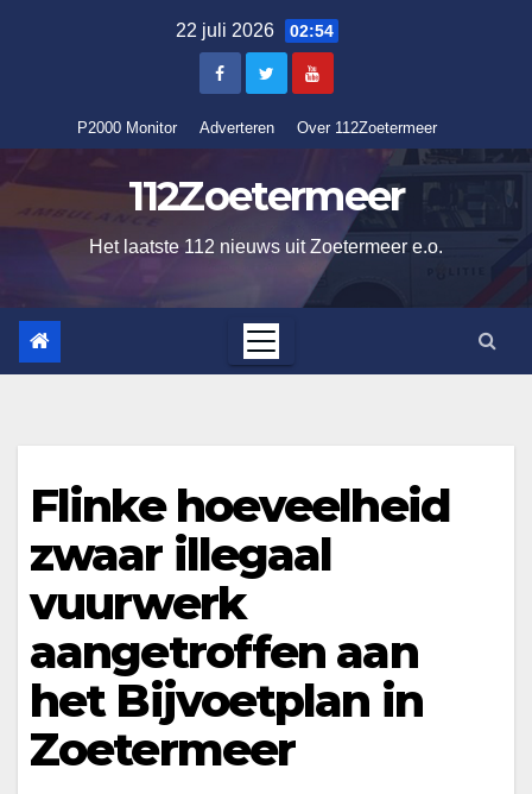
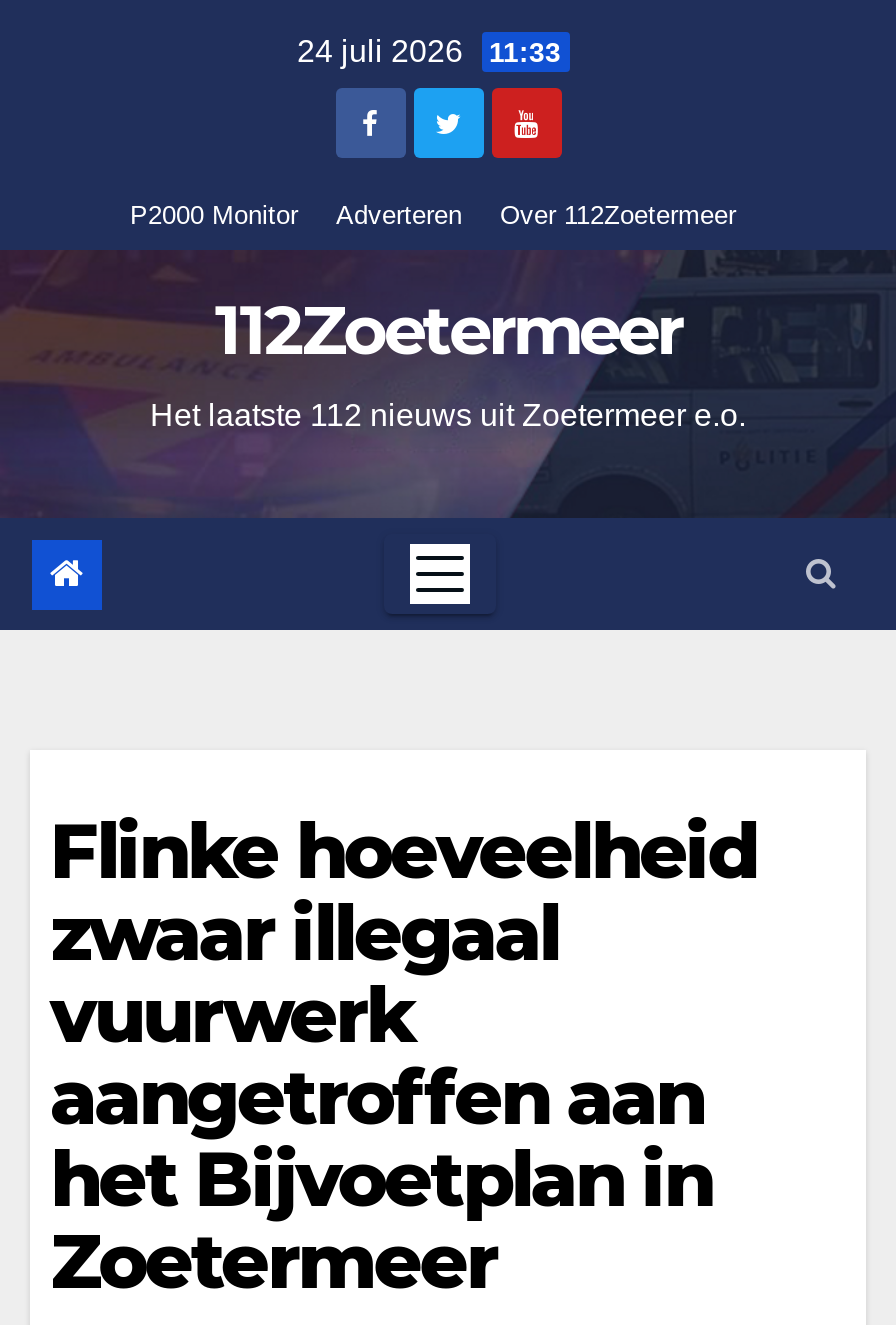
[176,20,334,40] 22 juli 2026 02:54 -> [297,34,561,68] 24 juli 2026 11:33

